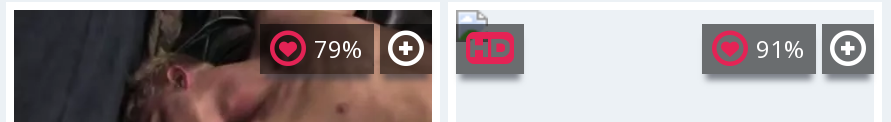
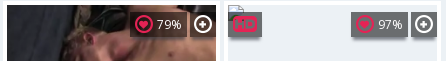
[756,32,806,66] 91% -> [378,16,403,33] 97%

